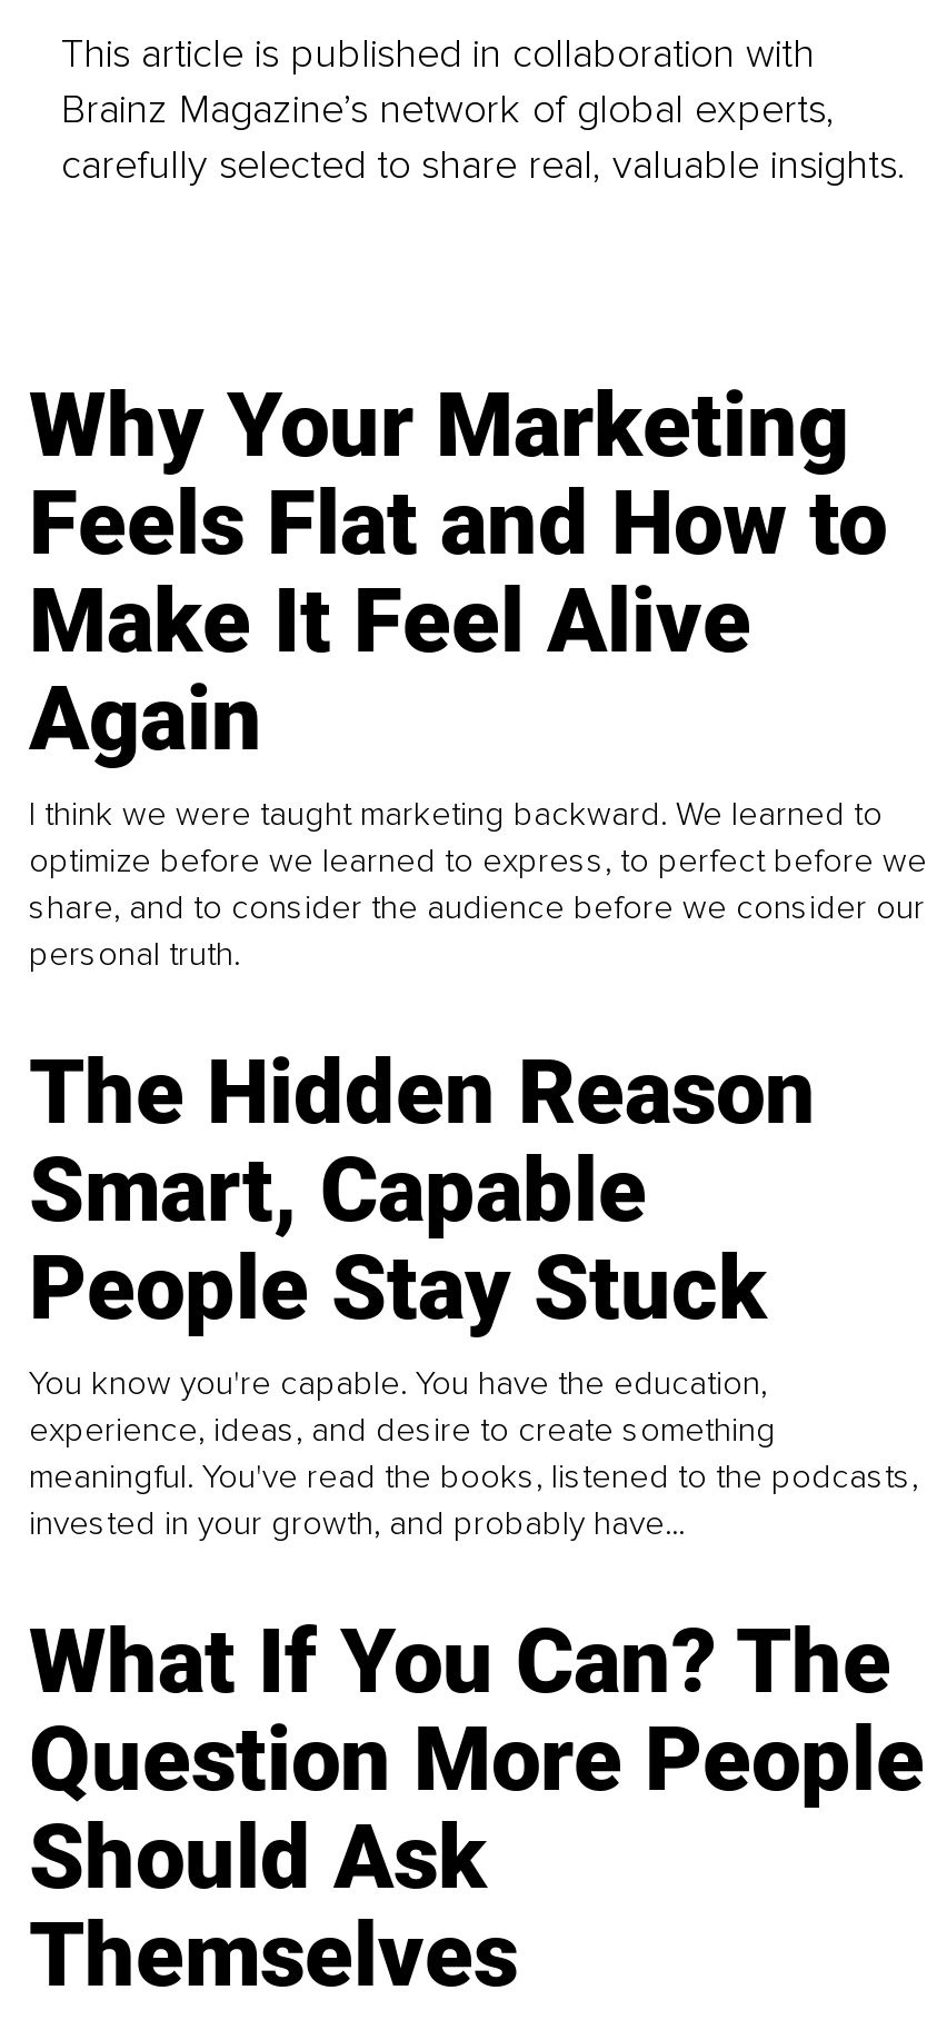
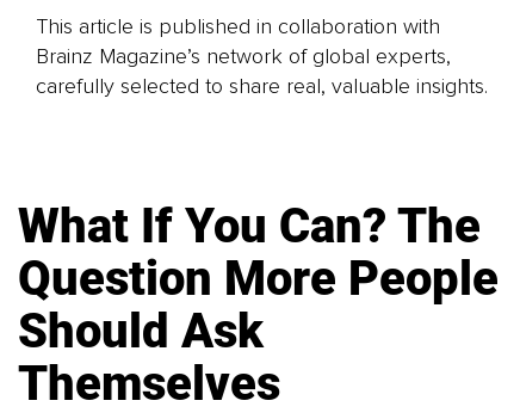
[29,374,927,1544] Why Your Marketing | Feels Flat and How to | Make It Feel Alive | Again | I think we were taught marketing backward. We learned to | optimize before we learned to express, to perfect before we | share, and to consider the audience before we consider our | personal truth. | The Hidden Reason | Smart, Capable | People Stay Stuck | You know you're capable. You have the education, | experience, ideas, and desire to create something | meaningful. You've read the books, listened to the podcasts, | invested in your growth, and probably have... -> none

